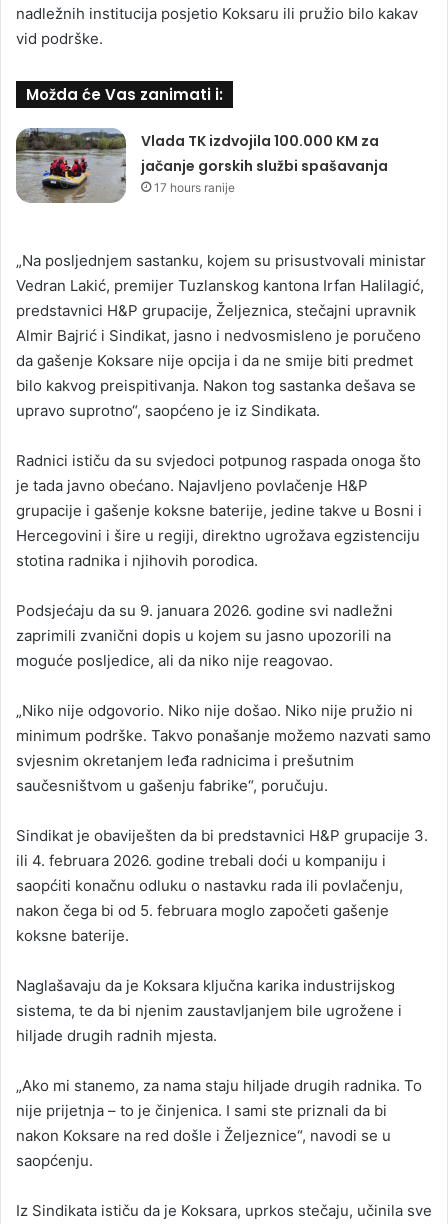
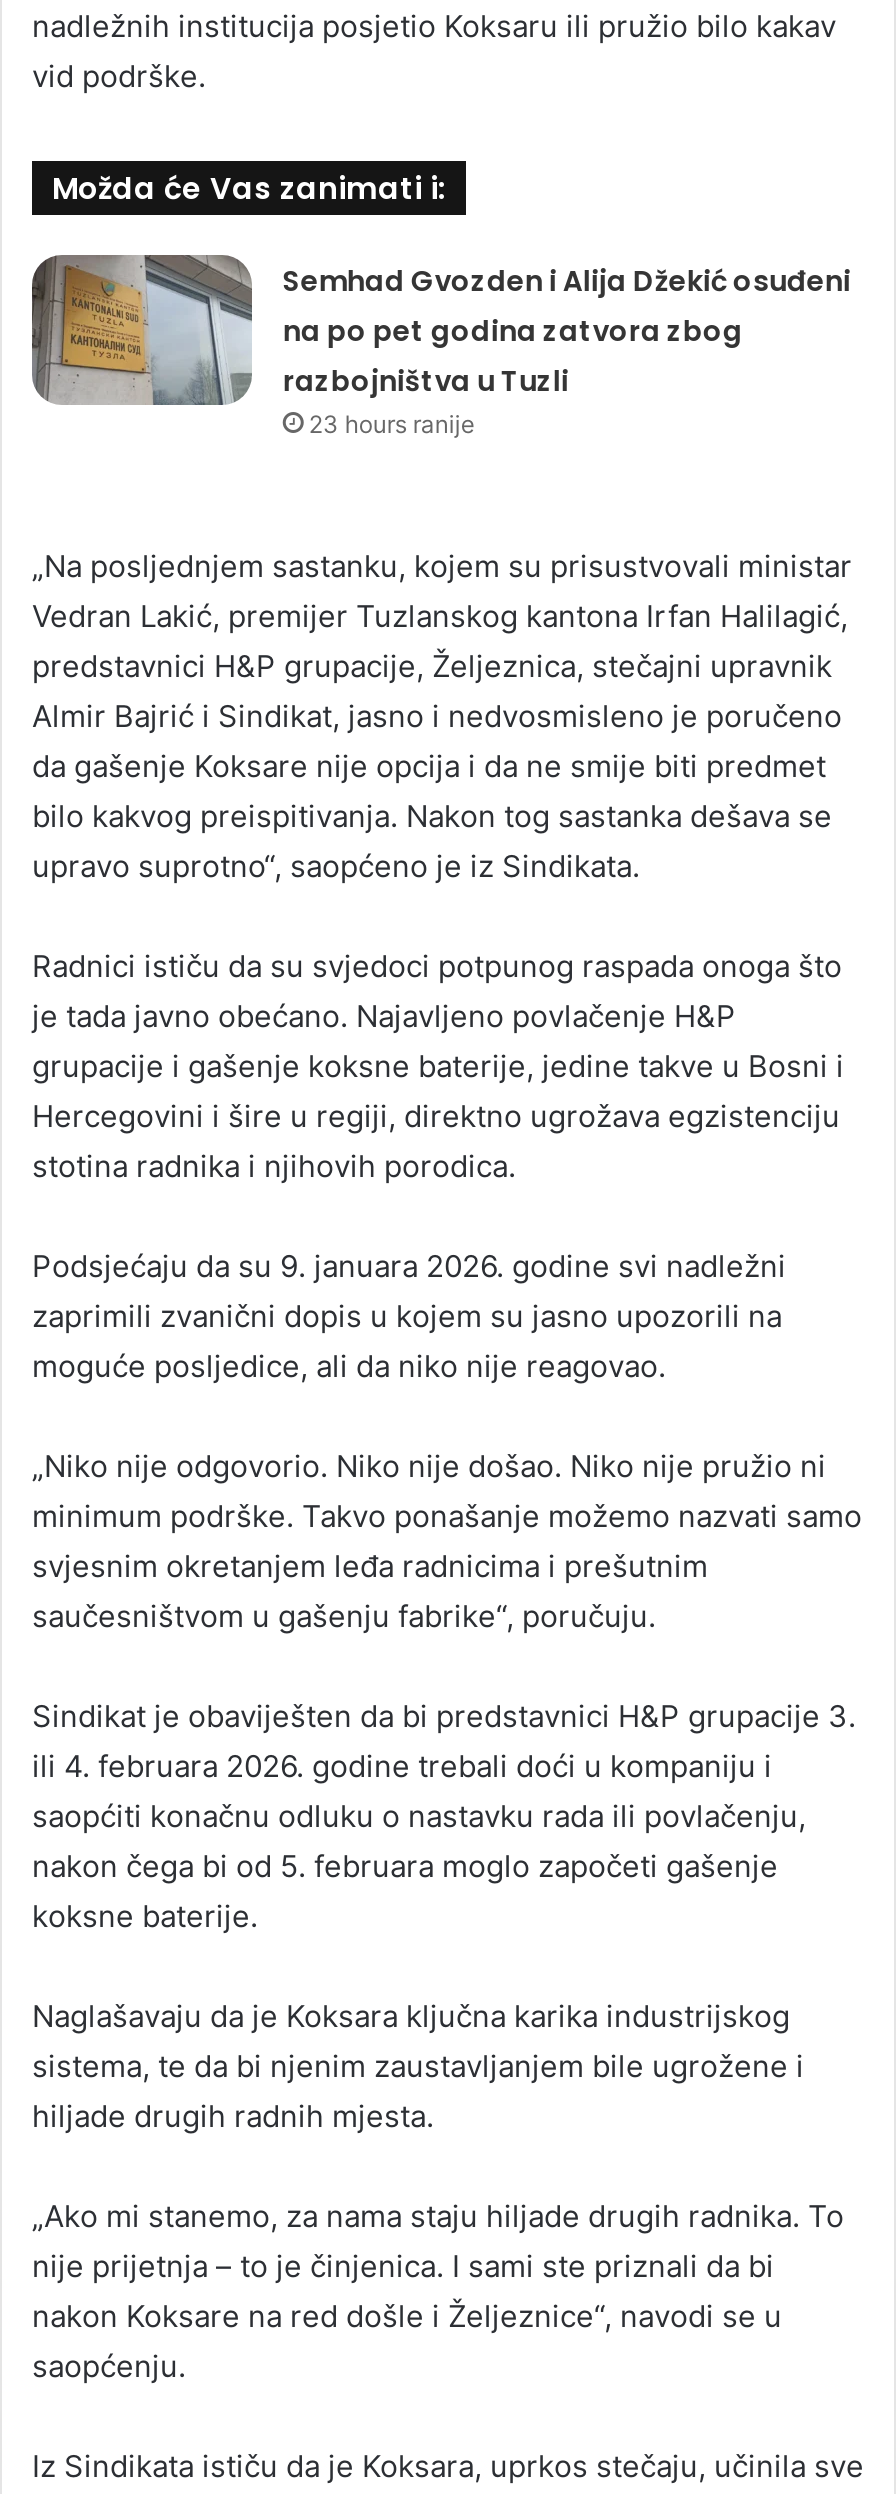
[18,128,388,203] [image] | Vlada TK izdvojila 100.000 KM za | jačanje gorskih službi spašavanja | 17 hours ranije -> [34,254,851,440] [image] | Semhad Gvozden i Alija Džekić osuđeni | na po pet godina zatvora zbog | razbojništva u Tuzli | 23 hours ranije

